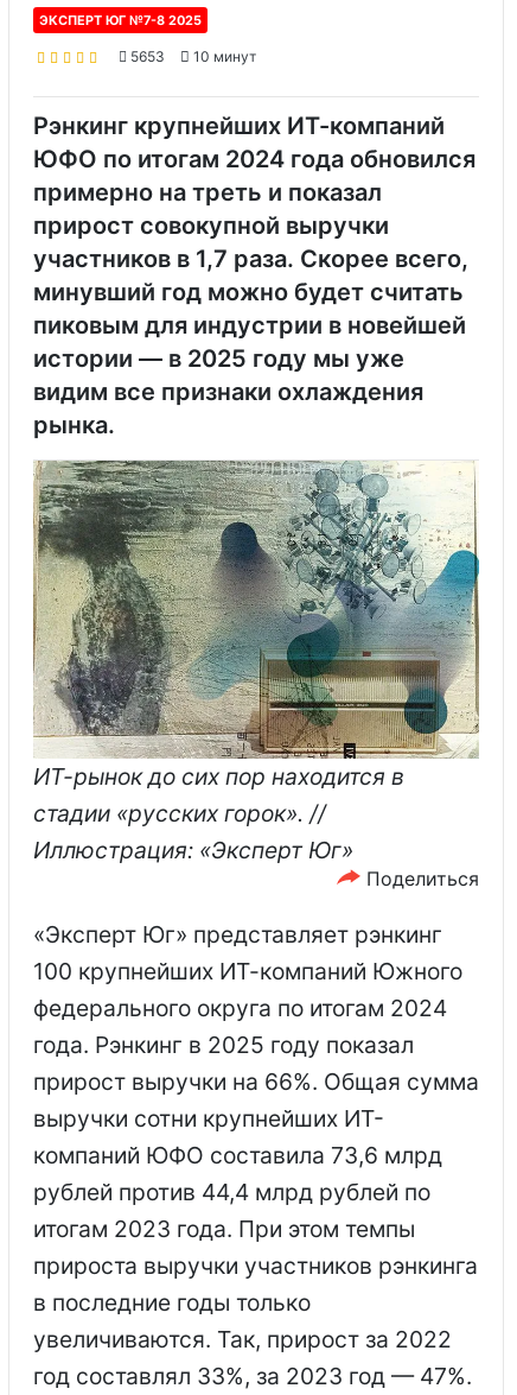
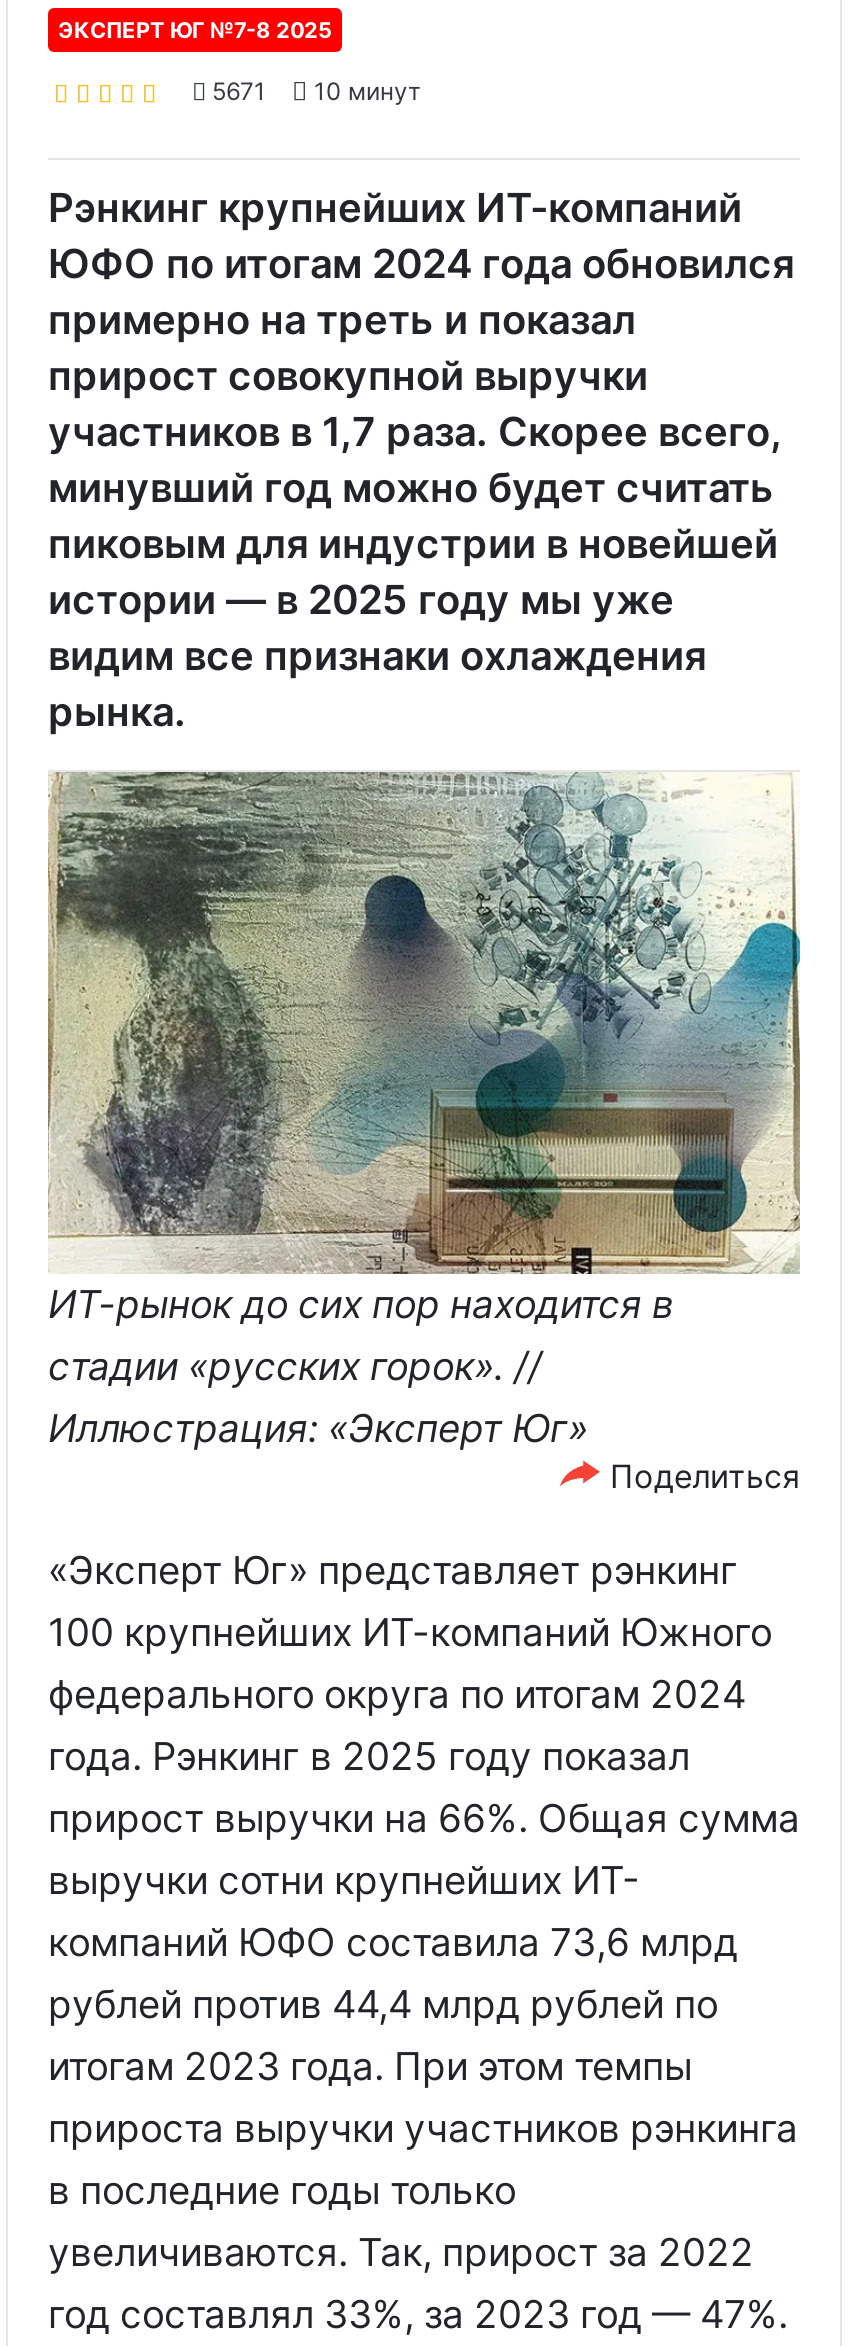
[127,48,165,66] 5653 -> [206,77,266,107] 5671

